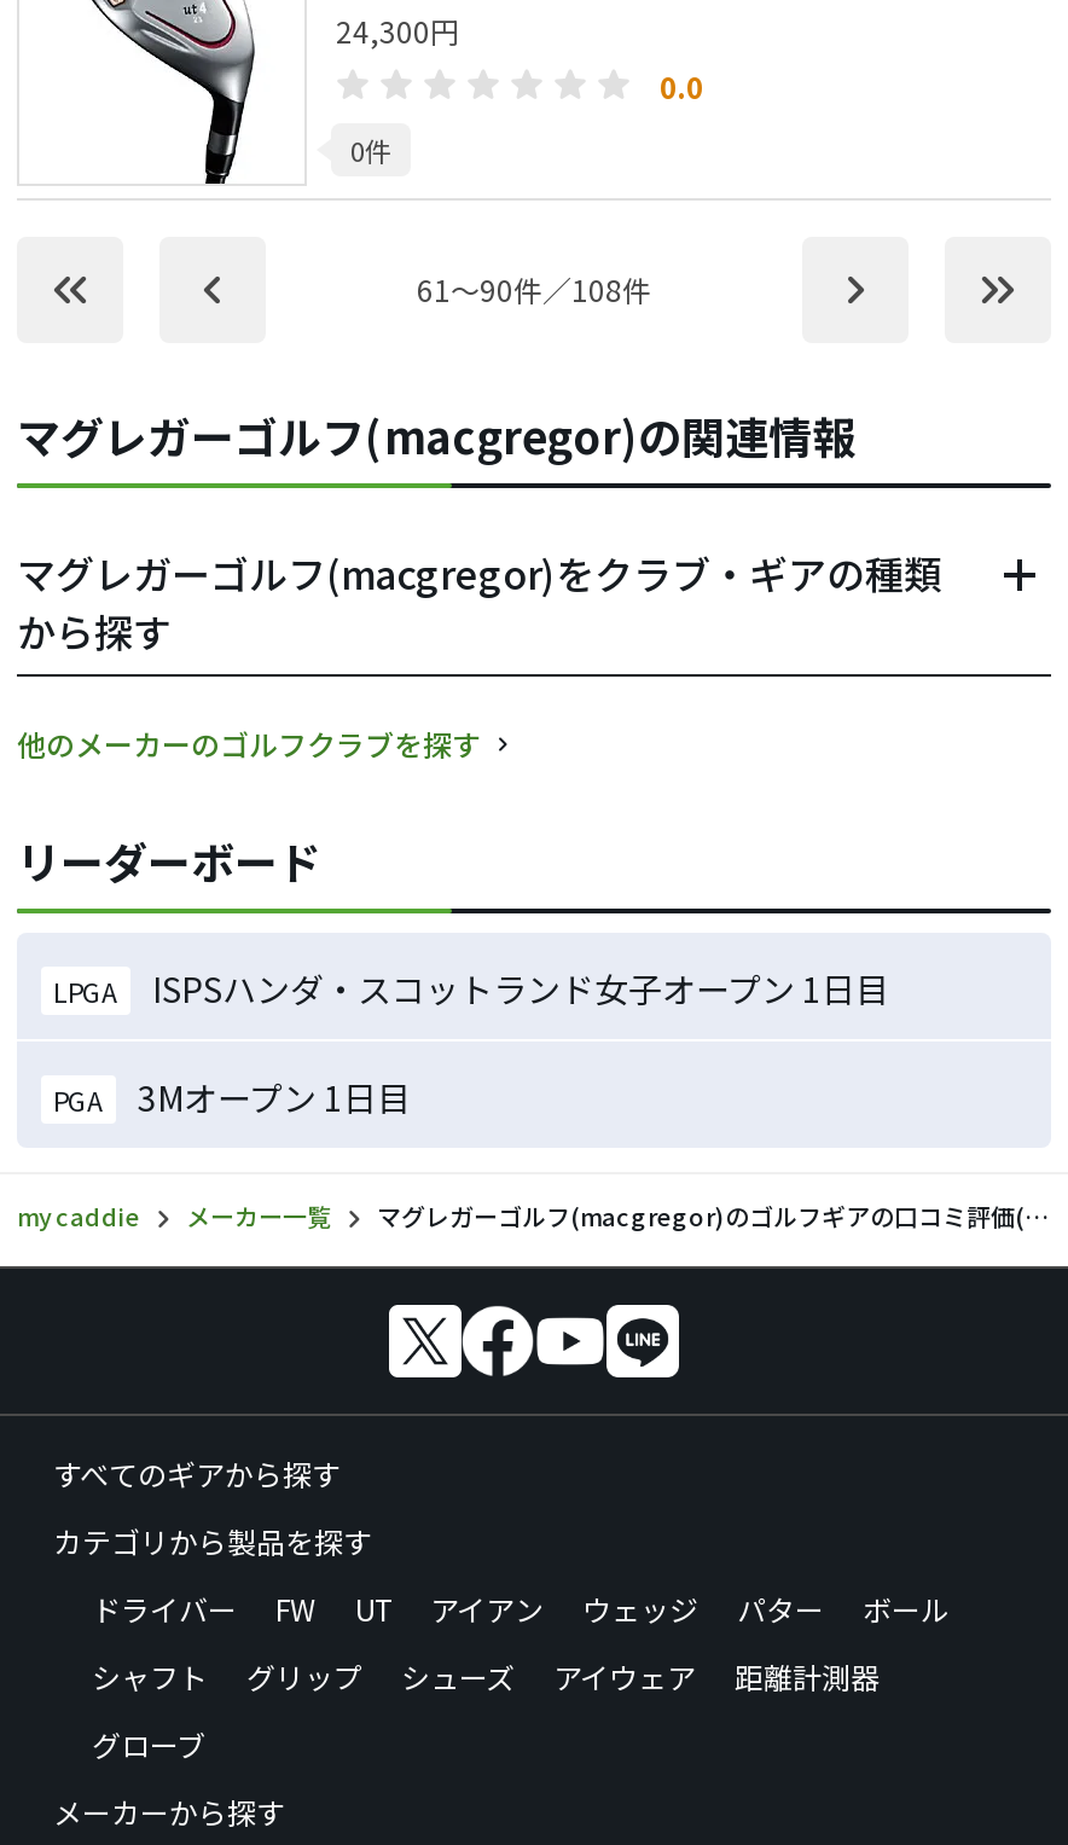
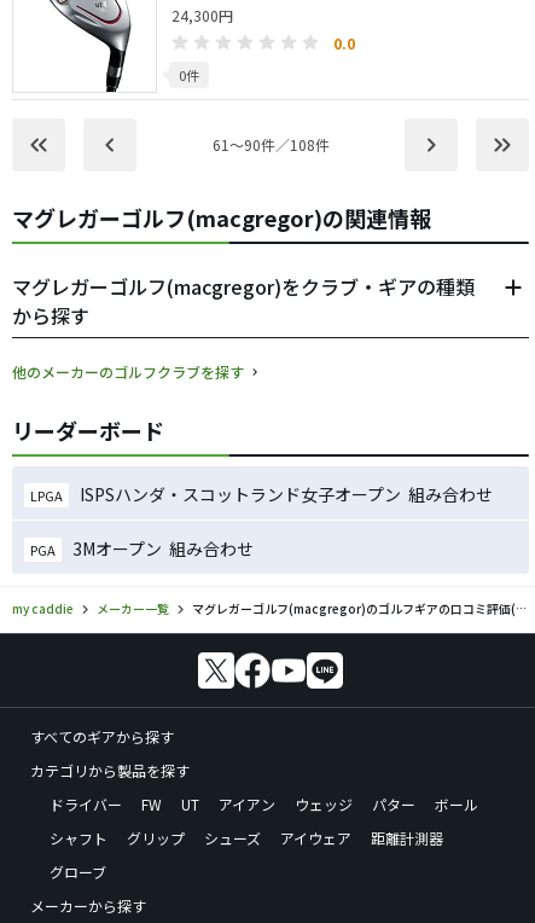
[152,964,889,1013] ISPSハンダ・スコットランド女子オープン 1日目 -> [80,482,493,506] ISPSハンダ・スコットランド女子オープン 組み合わせ
[138,1073,411,1121] 3Mオープン 1日目 -> [72,536,254,561] 3Mオープン 組み合わせ

